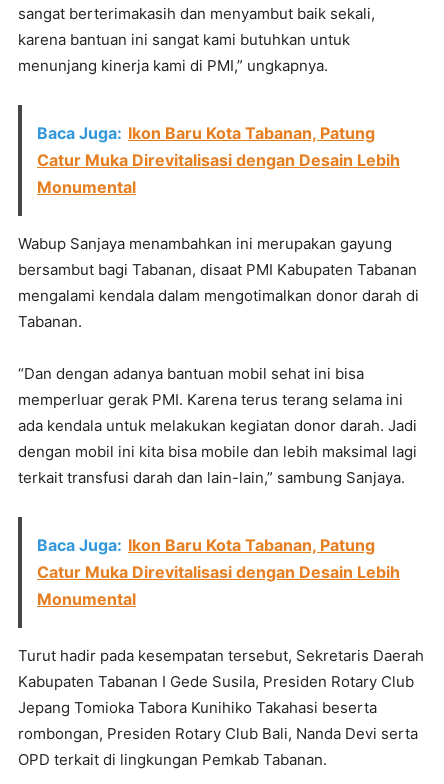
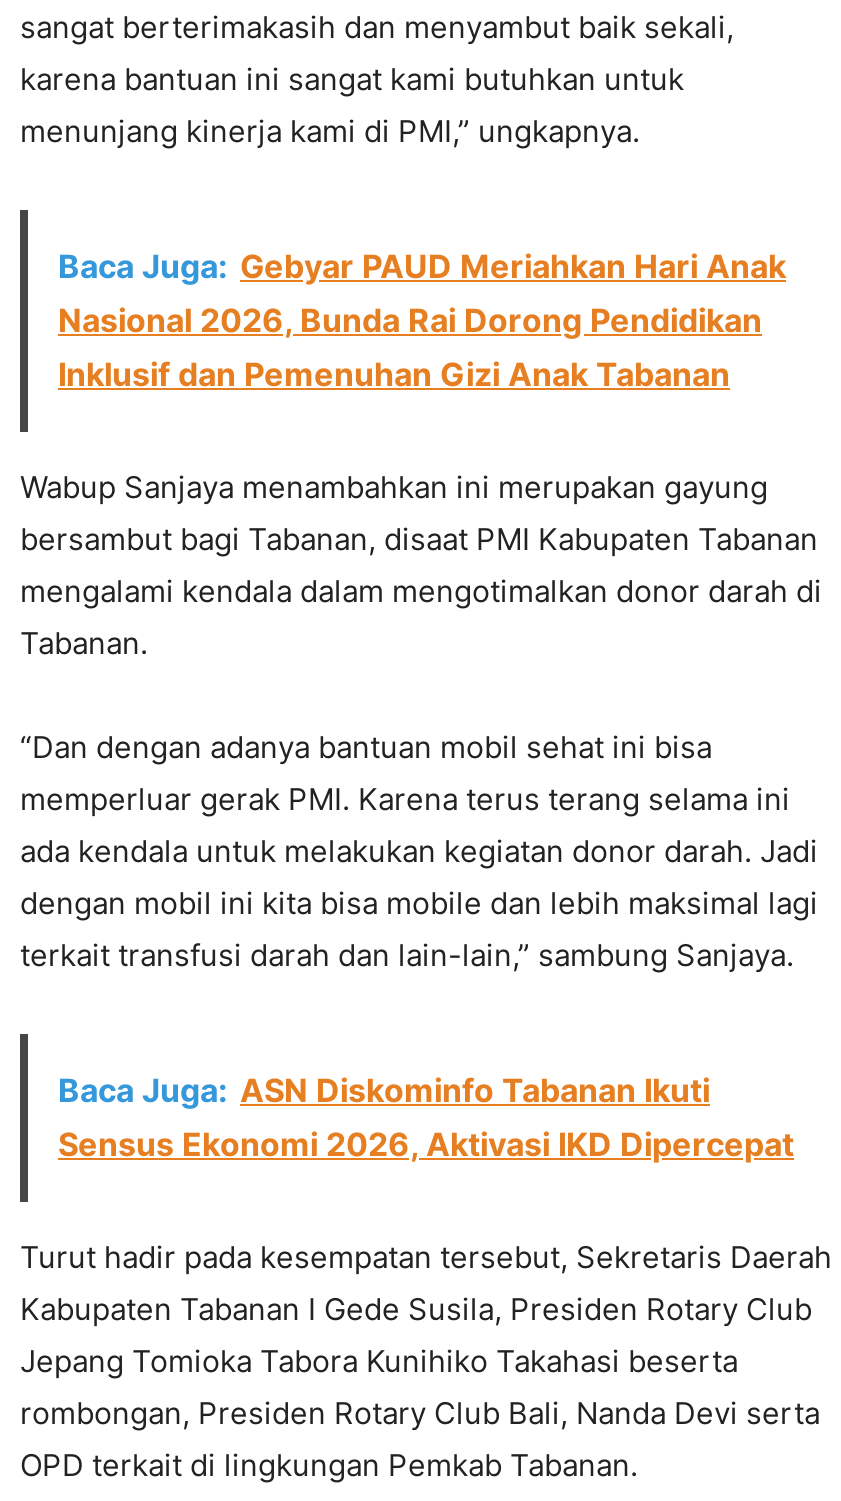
[37,123,400,197] Baca Juga: Ikon Baru Kota Tabanan, Patung | Catur Muka Direvitalisasi dengan Desain Lebih | Monumental -> [58,245,786,393] Baca Juga: Gebyar PAUD Meriahkan Hari Anak | Nasional 2026, Bunda Rai Dorong Pendidikan | Inklusif dan Pemenuhan Gizi Anak Tabanan
[37,535,400,609] Baca Juga: Ikon Baru Kota Tabanan, Patung | Catur Muka Direvitalisasi dengan Desain Lebih | Monumental -> [58,1069,794,1163] Baca Juga: ASN Diskominfo Tabanan Ikuti | Sensus Ekonomi 2026, Aktivasi IKD Dipercepat

